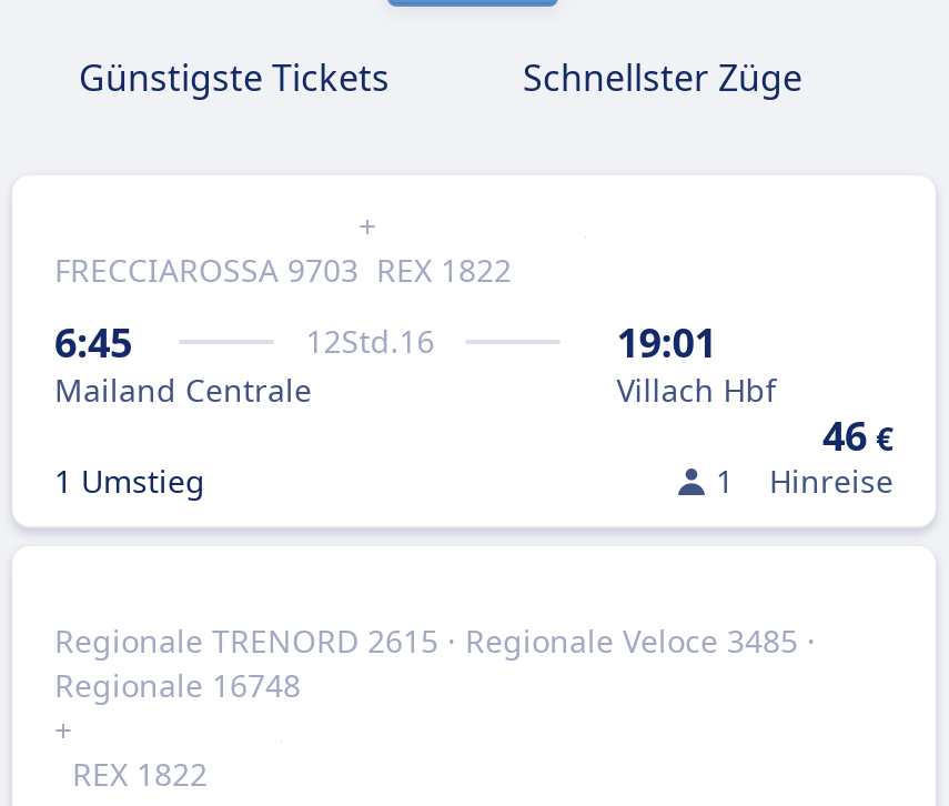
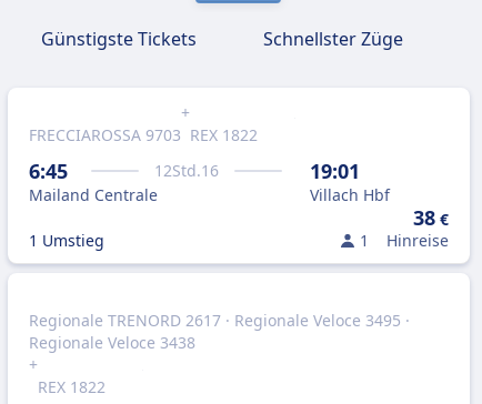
[822,409,894,462] 46 € -> [413,204,449,231] 38 €
[54,619,816,706] Regionale TRENORD 2615 · Regionale Veloce 3485 · | Regionale 16748 -> [29,310,410,353] Regionale TRENORD 2617 · Regionale Veloce 3495 · | Regionale Veloce 3438

